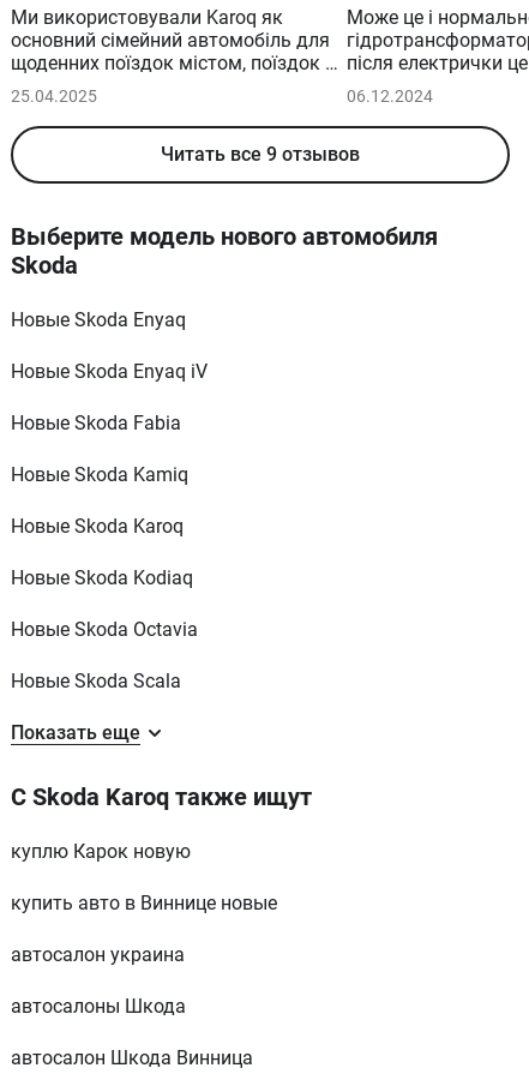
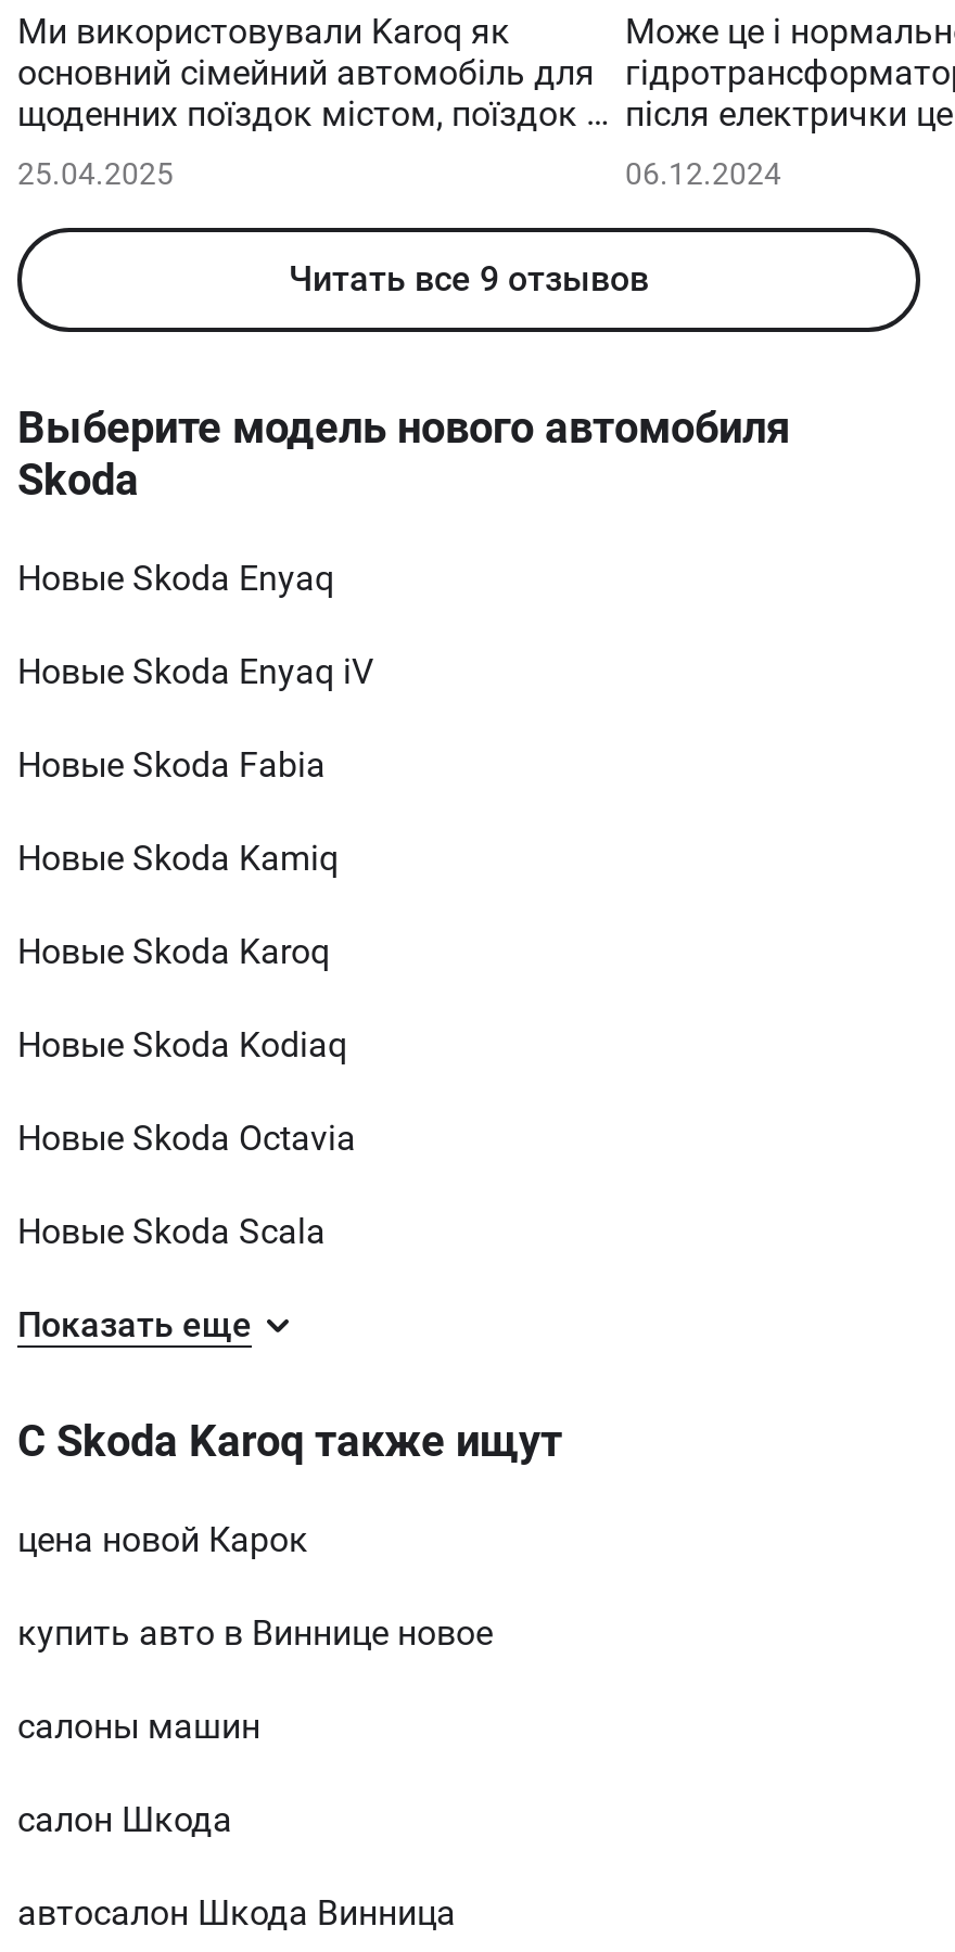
[11,839,191,862] куплю Карок новую -> [17,1518,308,1559] цена новой Карок
[11,891,277,914] купить авто в Виннице новые -> [17,1611,493,1653] купить авто в Виннице новое
[11,943,185,965] автосалон украина -> [17,1705,260,1746] салоны машин
[11,994,186,1017] автосалоны Шкода -> [17,1798,232,1839] салон Шкода

